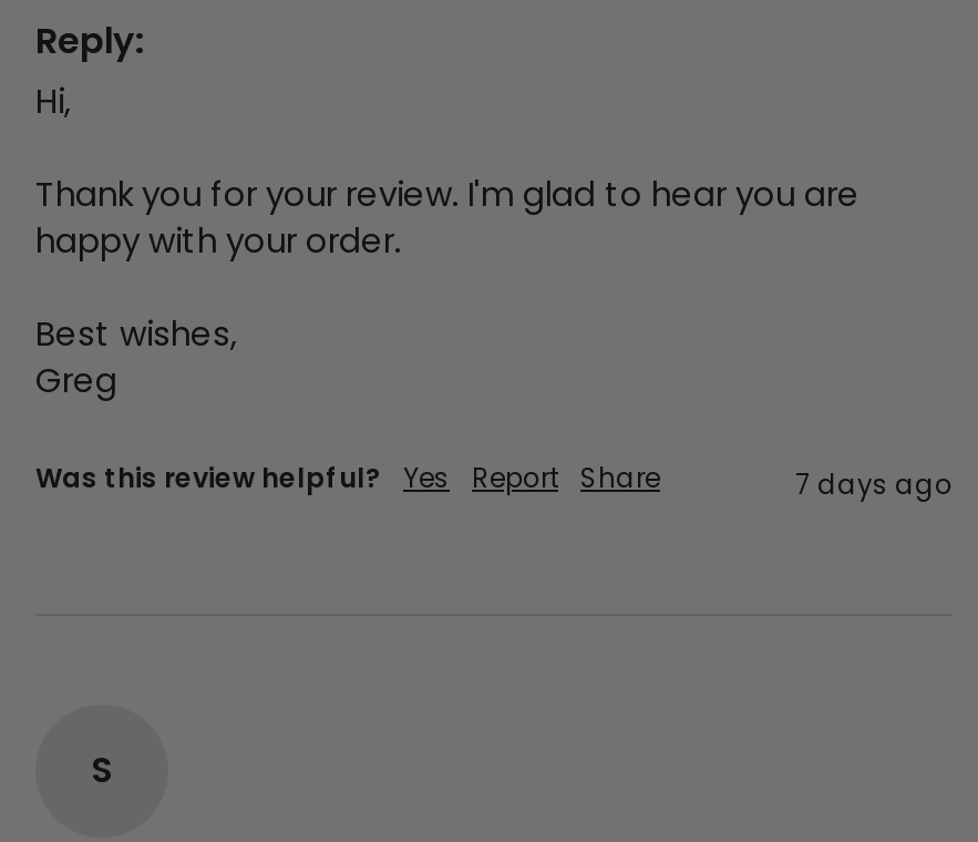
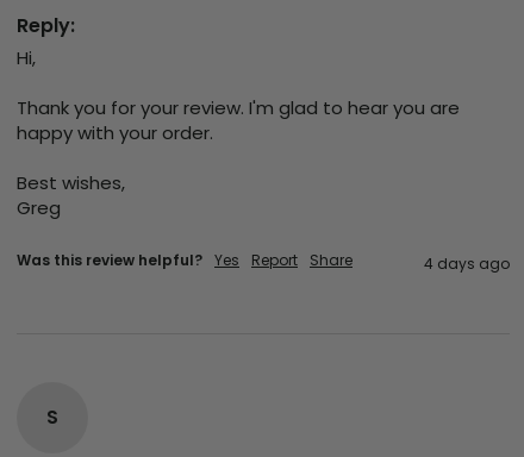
[795,464,953,502] 7 days ago -> [424,253,510,273] 4 days ago

